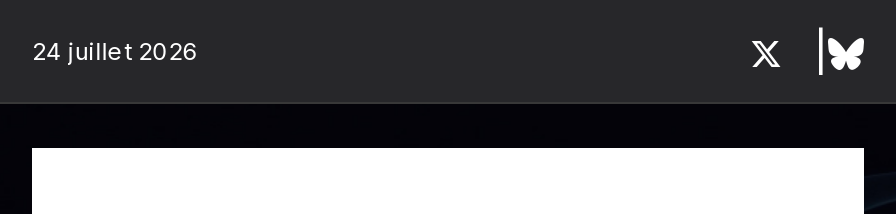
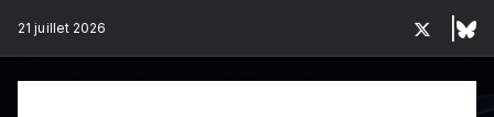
[32,36,199,66] 24 juillet 2026 -> [18,20,106,36] 21 juillet 2026

